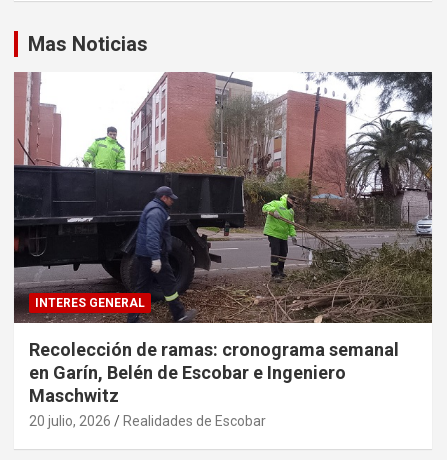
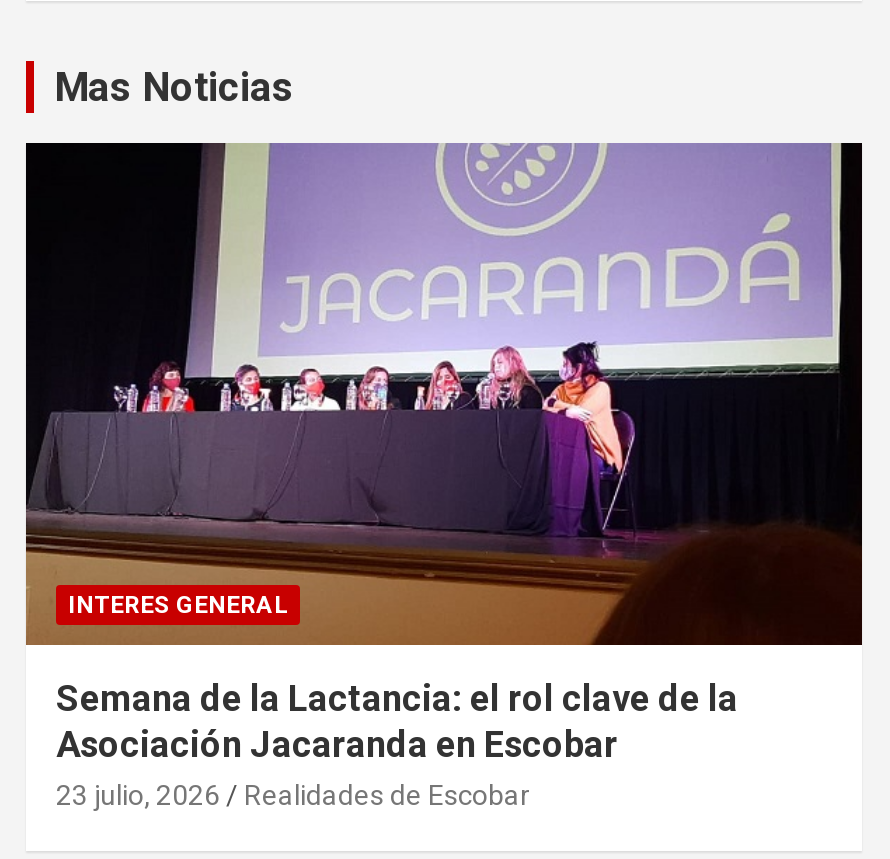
[13,71,433,429] [image] | Recolección de ramas: cronograma semanal | en Garín, Belén de Escobar e Ingeniero | Maschwitz | 20 julio, 2026 -> [24,140,864,812] [image] | Semana de la Lactancia: el rol clave de la | Asociación Jacaranda en Escobar | 23 julio, 2026

